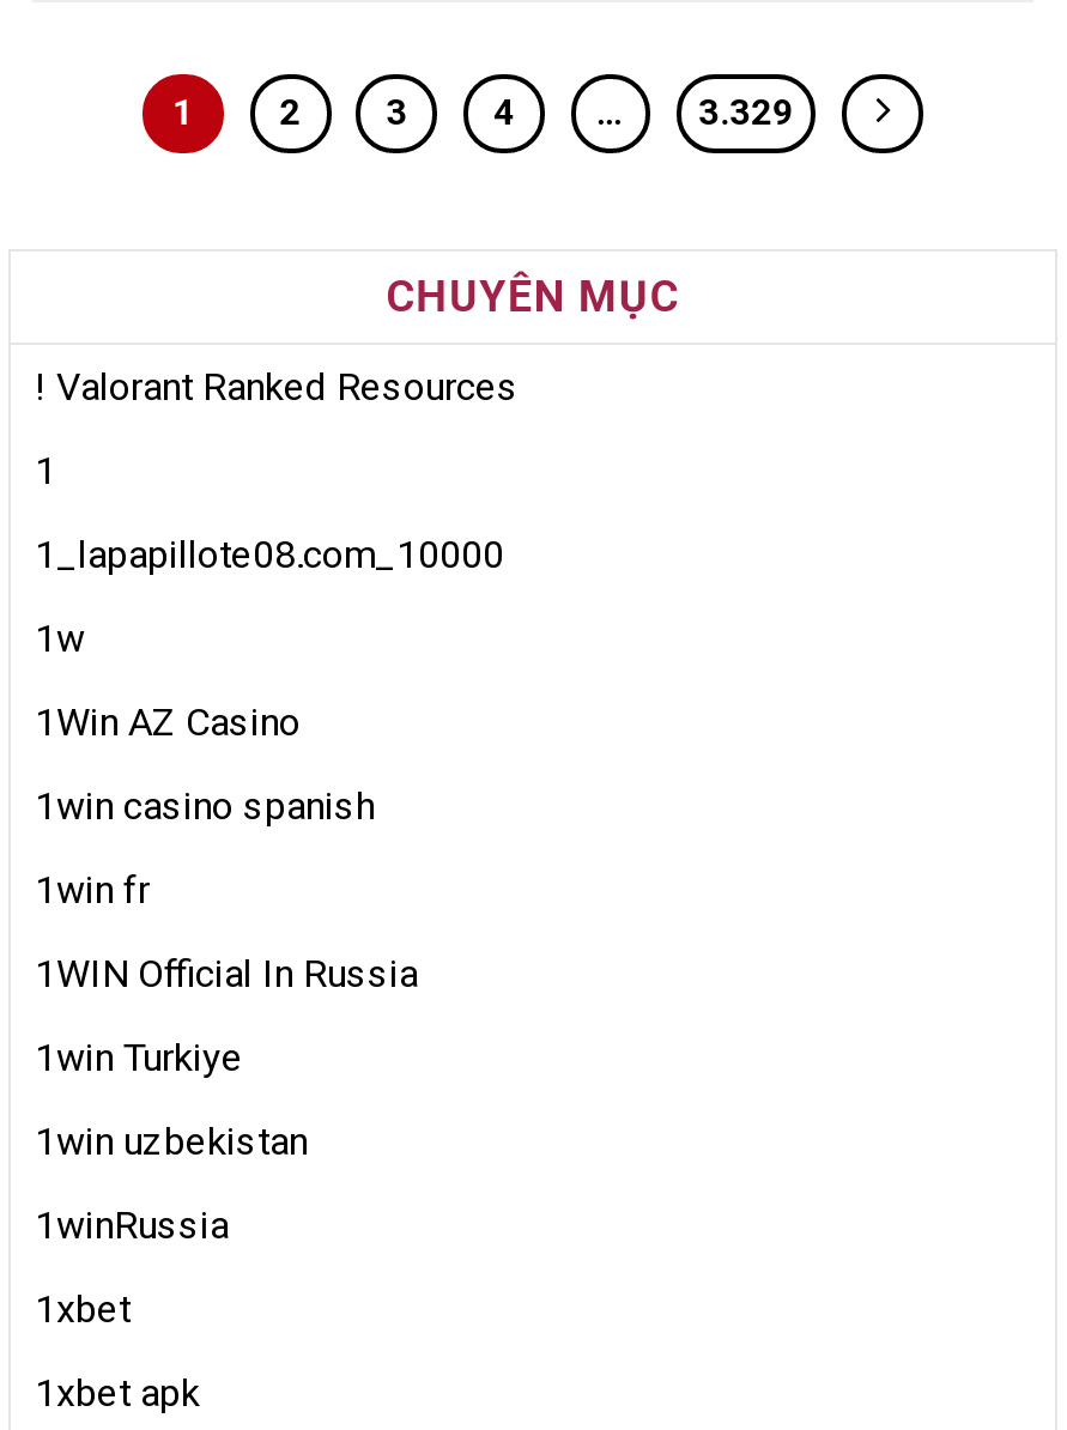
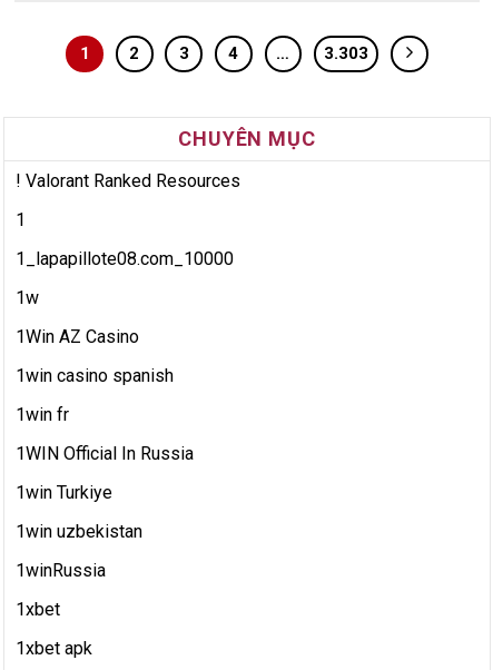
[698,90,794,133] 3.329 -> [324,43,368,63] 3.303

